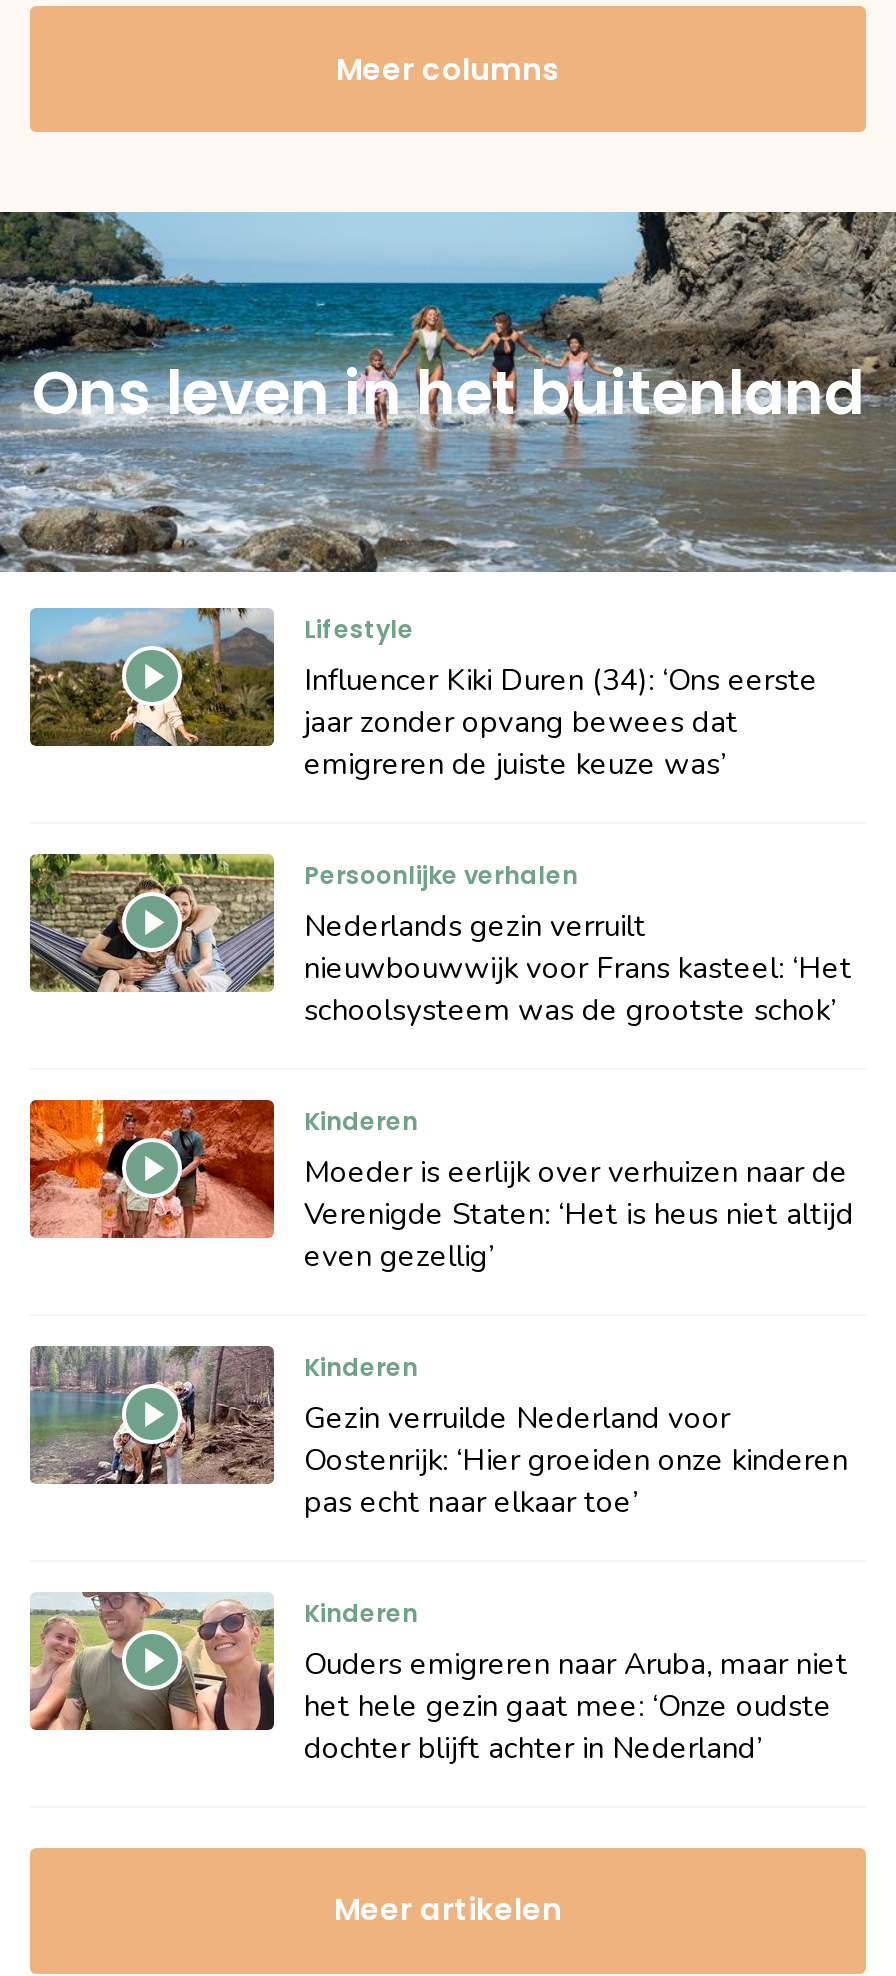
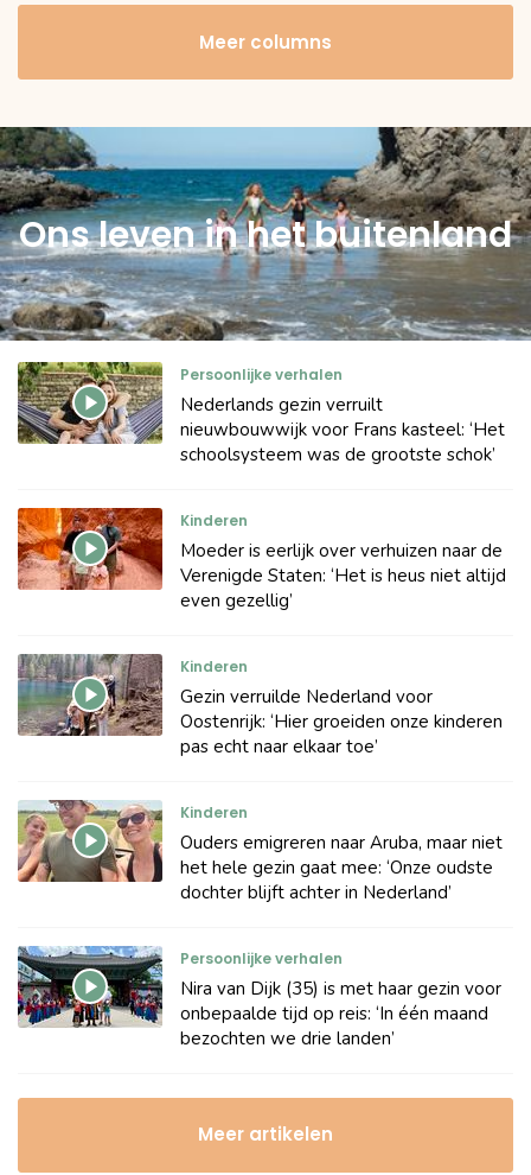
[28,606,818,784] [image] | Lifestyle | Influencer Kiki Duren (34): ‘Ons eerste | jaar zonder opvang bewees dat | emigreren de juiste keuze was’ -> none
moved [26,850,854,1768] -> [15,360,506,904]: [image] | Persoonlijke verhalen | Nederlands gezin verruilt | ... | het hele gezin gaat mee: ‘Onze oudste | dochter blijft achter in Nederland’
none -> [17,946,501,1050] [image] | Persoonlijke verhalen | Nira van Dijk (35) is met haar gezin voor | onbepaalde tijd op reis: ‘In één maand | bezochten we drie landen’

